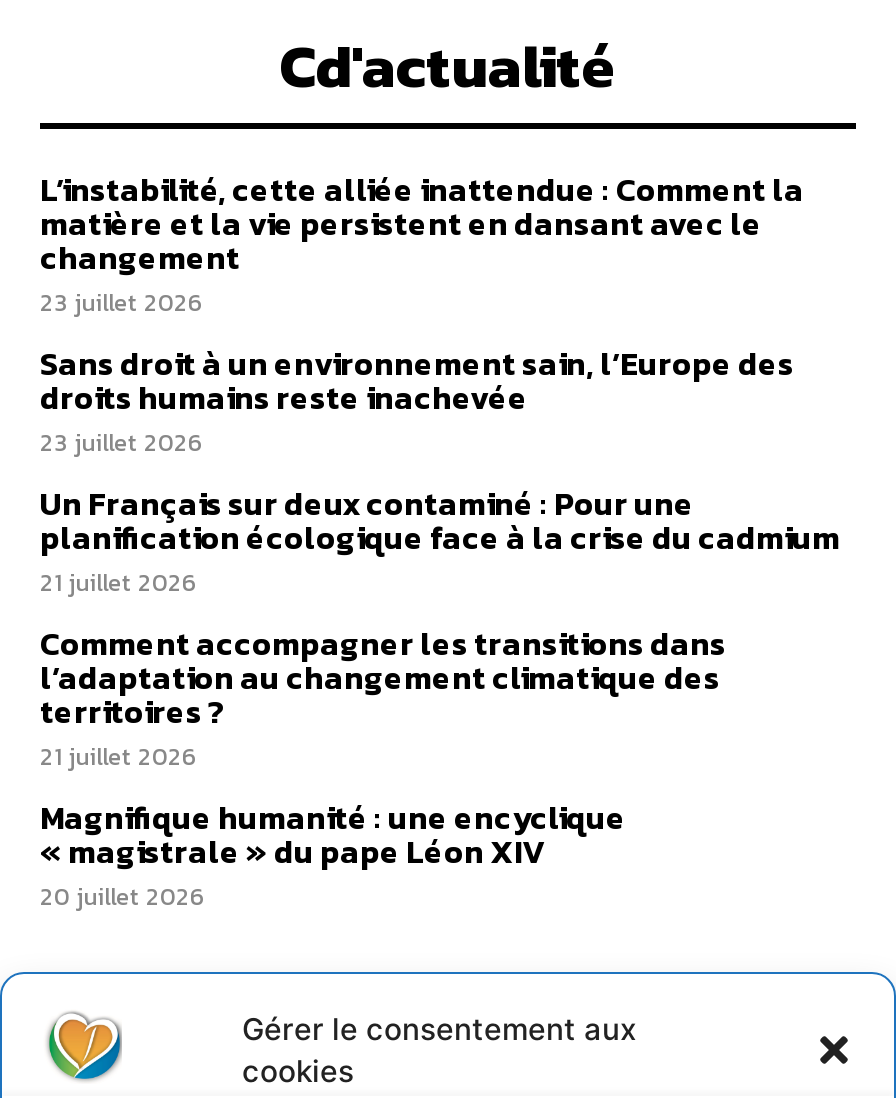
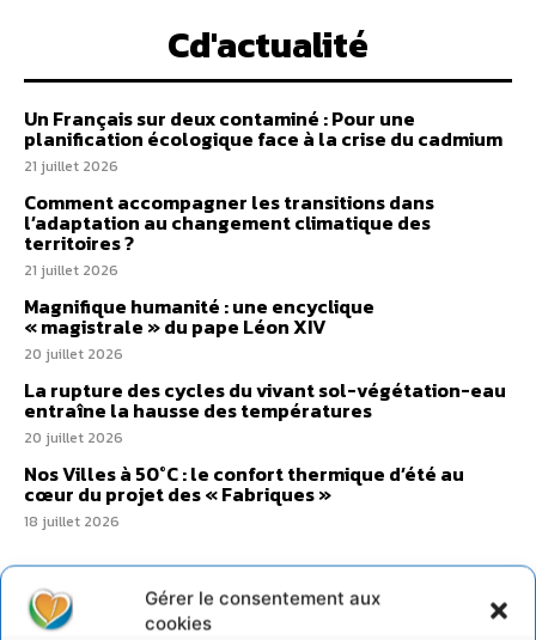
[40,165,804,461] L’instabilité, cette alliée inattendue : Comment la | matière et la vie persistent en dansant avec le | changement | 23 juillet 2026 | Sans droit à un environnement sain, l’Europe des | droits humains reste inachevée | 23 juillet 2026 -> none
moved [40,479,840,915] -> [24,104,502,365]: Un Français sur deux contaminé : Pour une | planification écologique face à la crise du cadmium | 21 juillet 2026 | ... | « magistrale » du pape Léon XIV | 20 juillet 2026
none -> [24,375,506,532] La rupture des cycles du vivant sol-végétation-eau | entraîne la hausse des températures | 20 juillet 2026 | Nos Villes à 50°C : le confort thermique d’été au | cœur du projet des « Fabriques » | 18 juillet 2026

